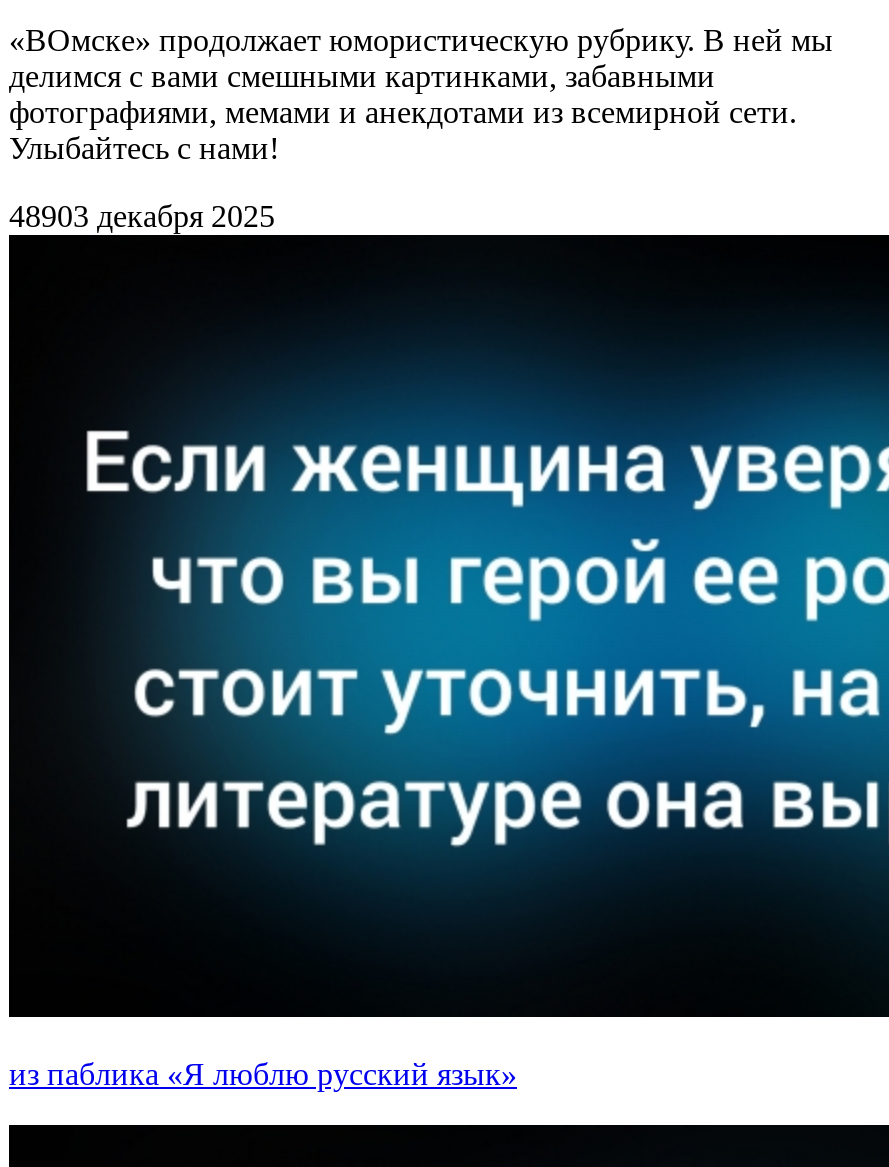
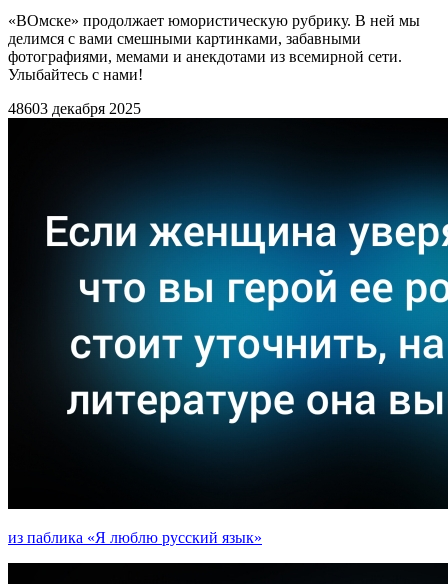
[9,199,275,233] 48903 декабря 2025 -> [8,100,141,117] 48603 декабря 2025

